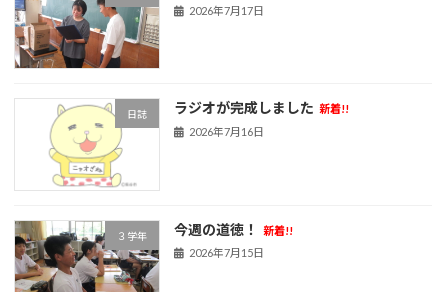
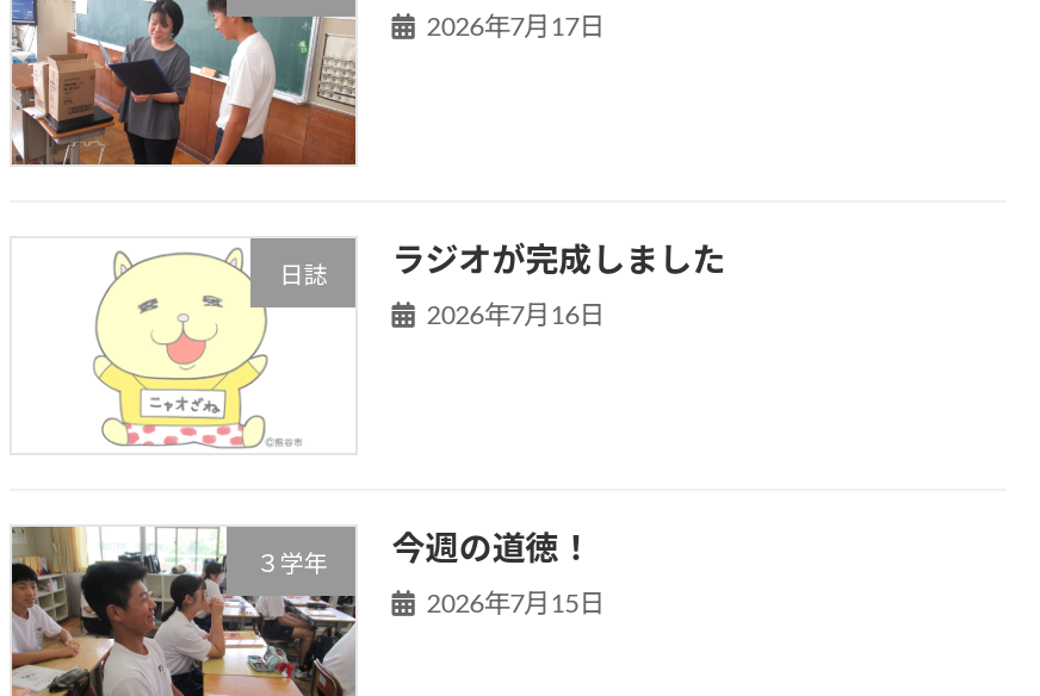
[174,99,349,116] ラジオが完成しました 新着!! -> [392,237,726,277] ラジオが完成しました
[174,221,293,238] 今週の道徳！ 新着!! -> [392,526,592,566] 今週の道徳！

